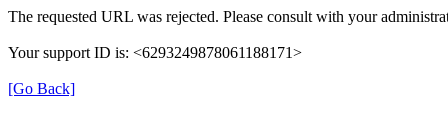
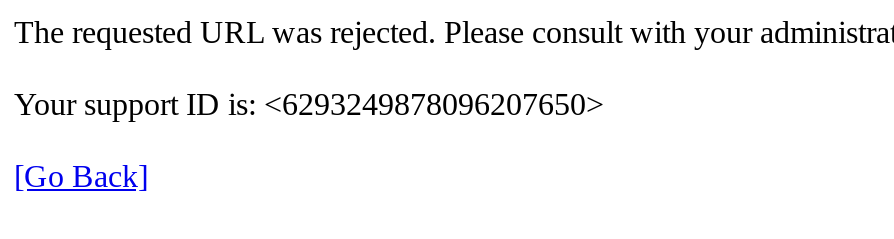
[8,44,302,61] Your support ID is: <6293249878061188171> -> [14,87,604,121] Your support ID is: <6293249878096207650>

